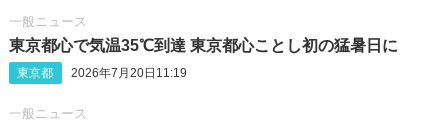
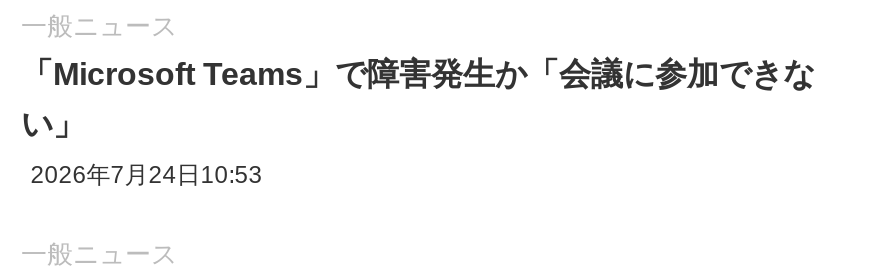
[9,36,398,79] 東京都心で気温35℃到達 東京都心ことし初の猛暑日に | 東京都 | 2026年7月20日11:19 -> [21,56,815,190] 「Microsoft Teams」で障害発生か「会議に参加できな | い」 | 2026年7月24日10:53

